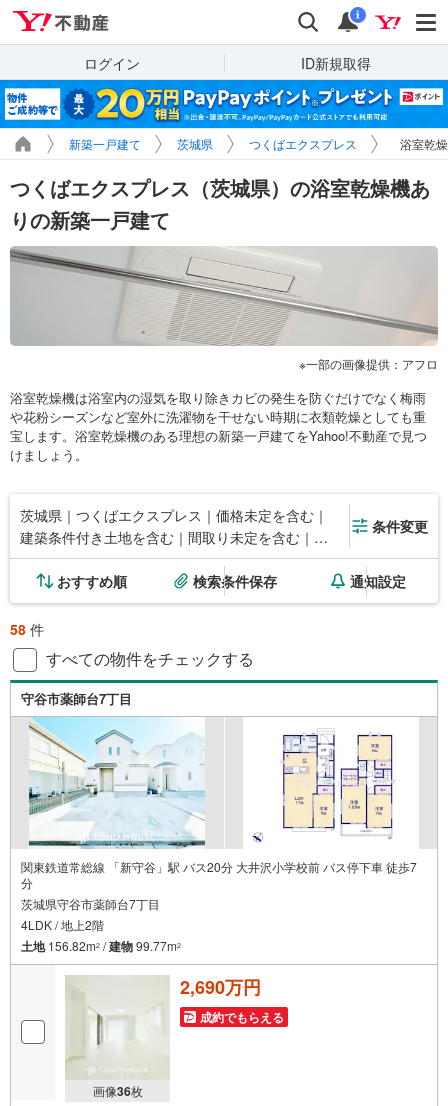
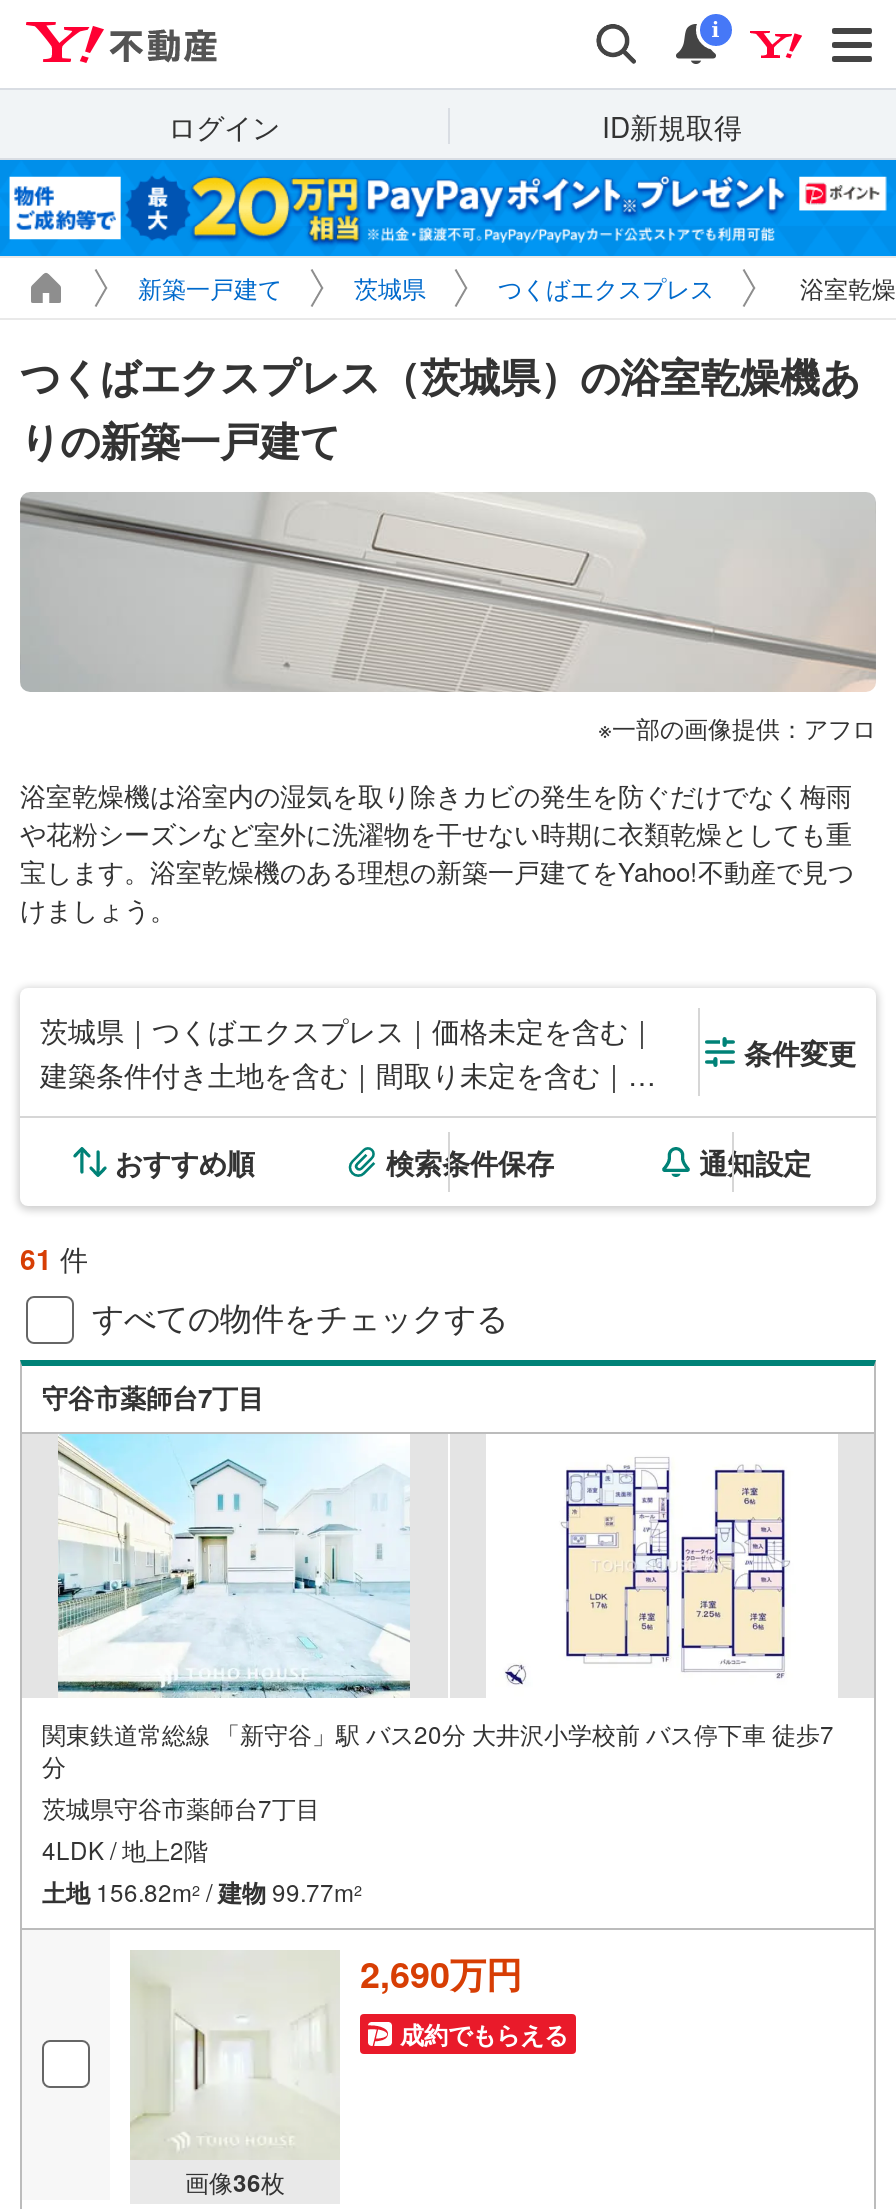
[10,619,44,639] 58件 -> [20,1238,88,1278] 61件

